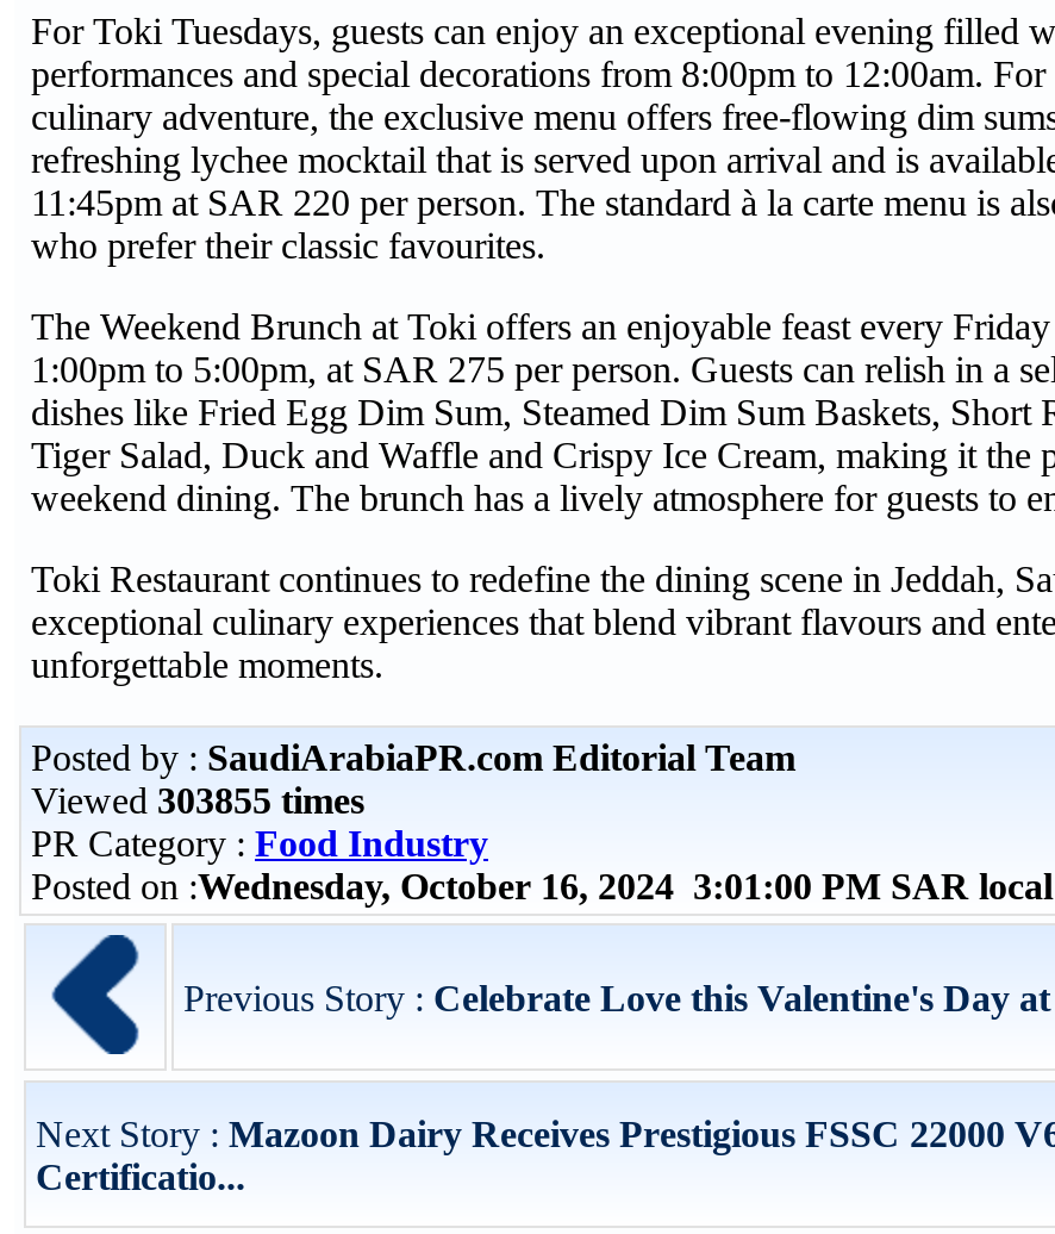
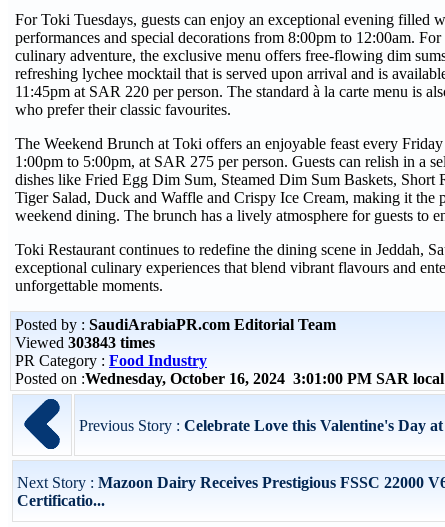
[31,780,364,821] Viewed 303855 times -> [15,334,155,351] Viewed 303843 times

